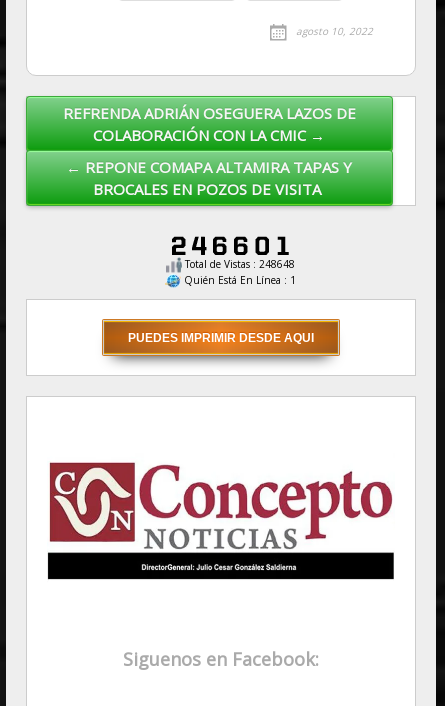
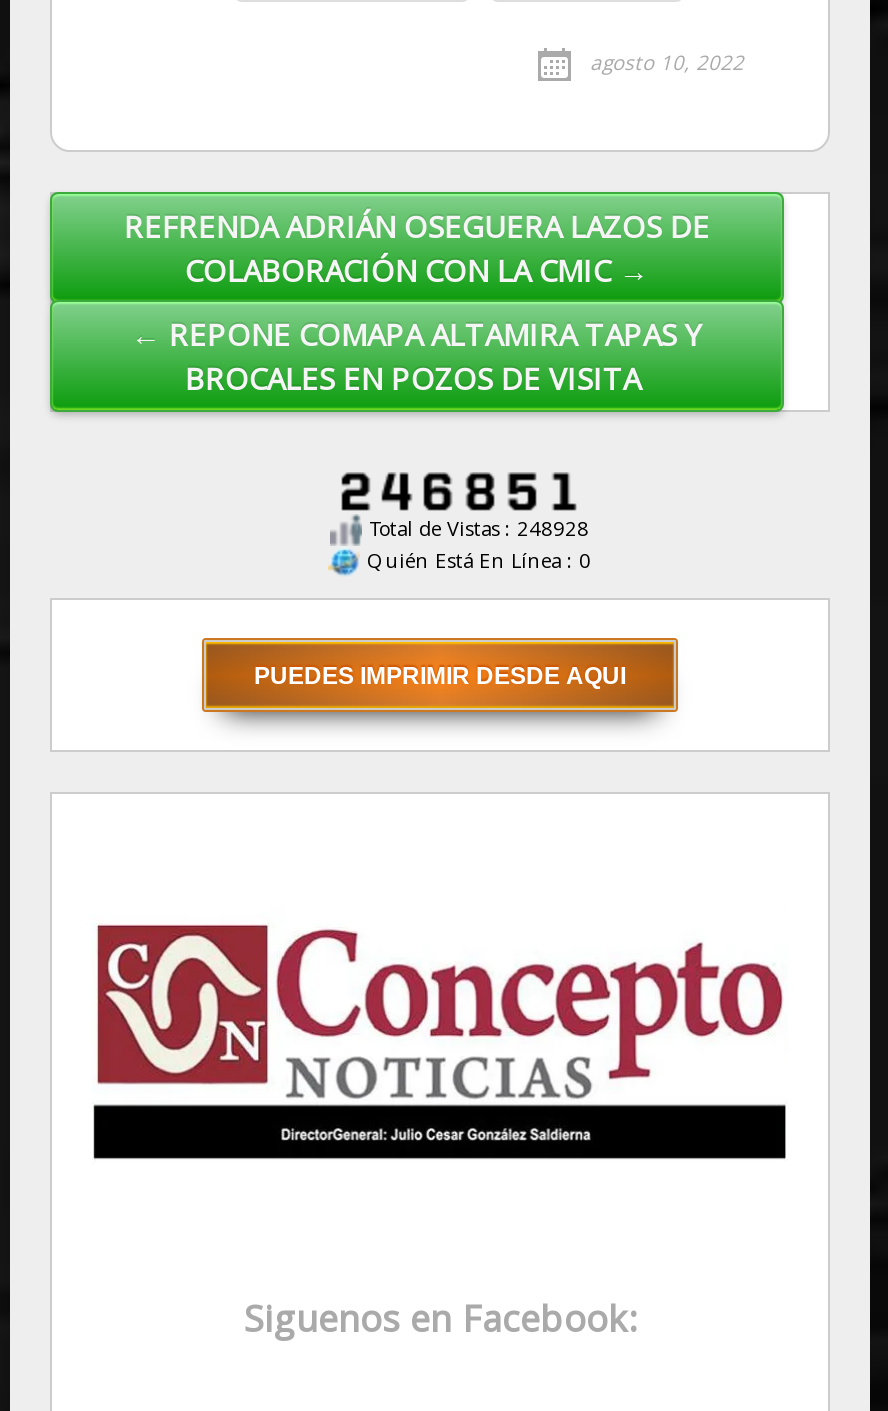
[182,256,295,270] Total de Vistas : 248648 -> [363,513,589,541] Total de Vistas : 248928
[181,273,296,287] Quién Está En Línea : 1 -> [361,546,591,574] Quién Está En Línea : 0

